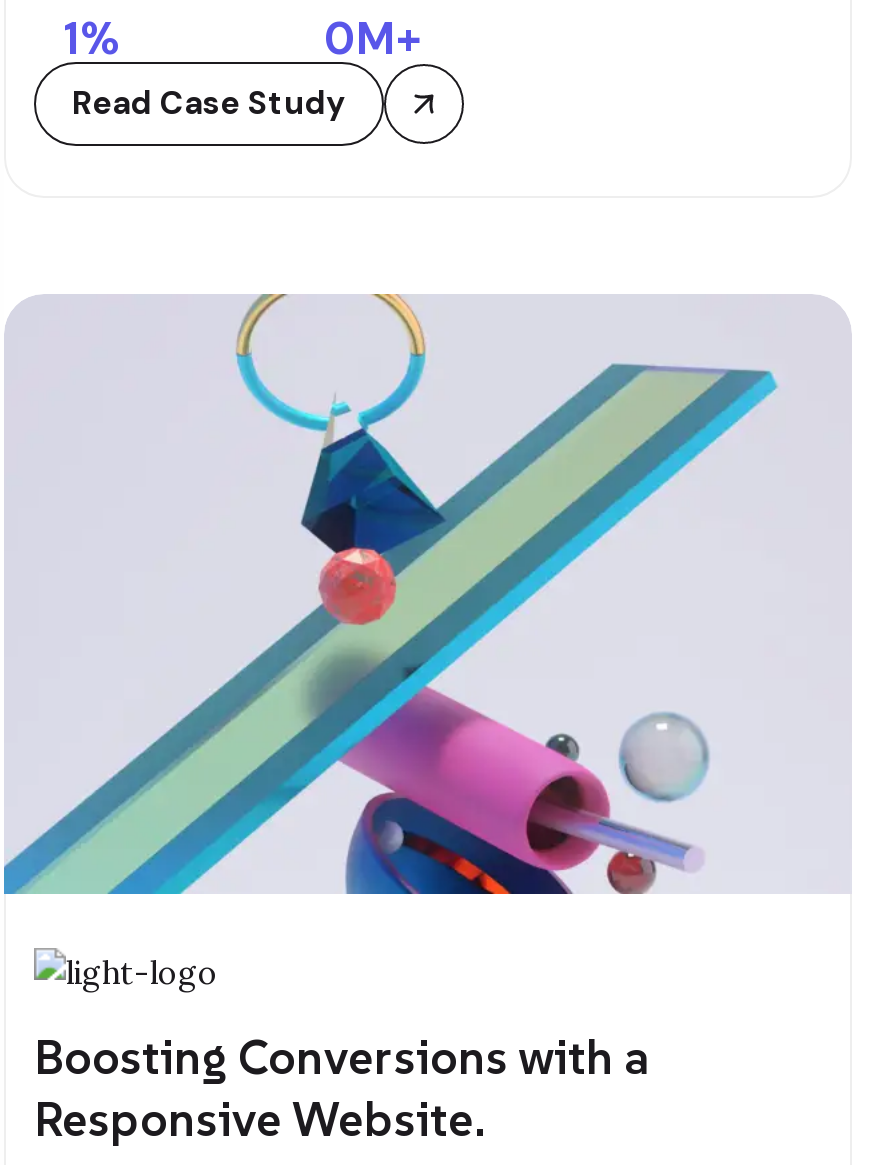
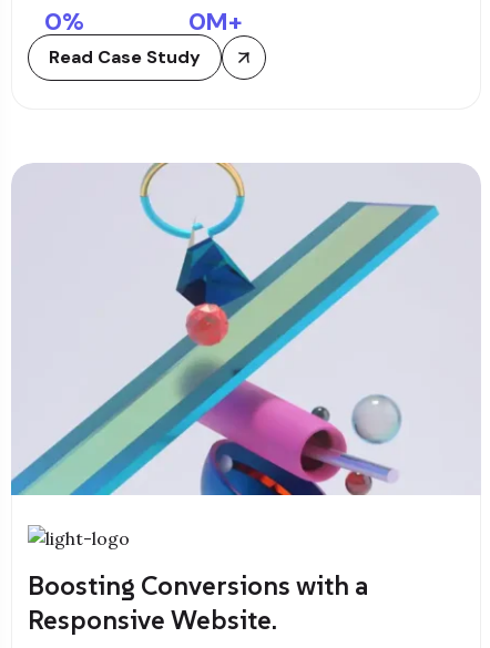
[64,10,120,68] 1% -> [44,6,84,38] 0%

